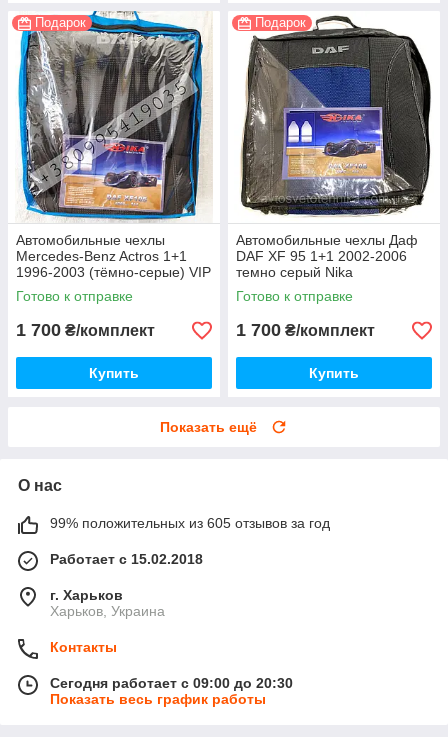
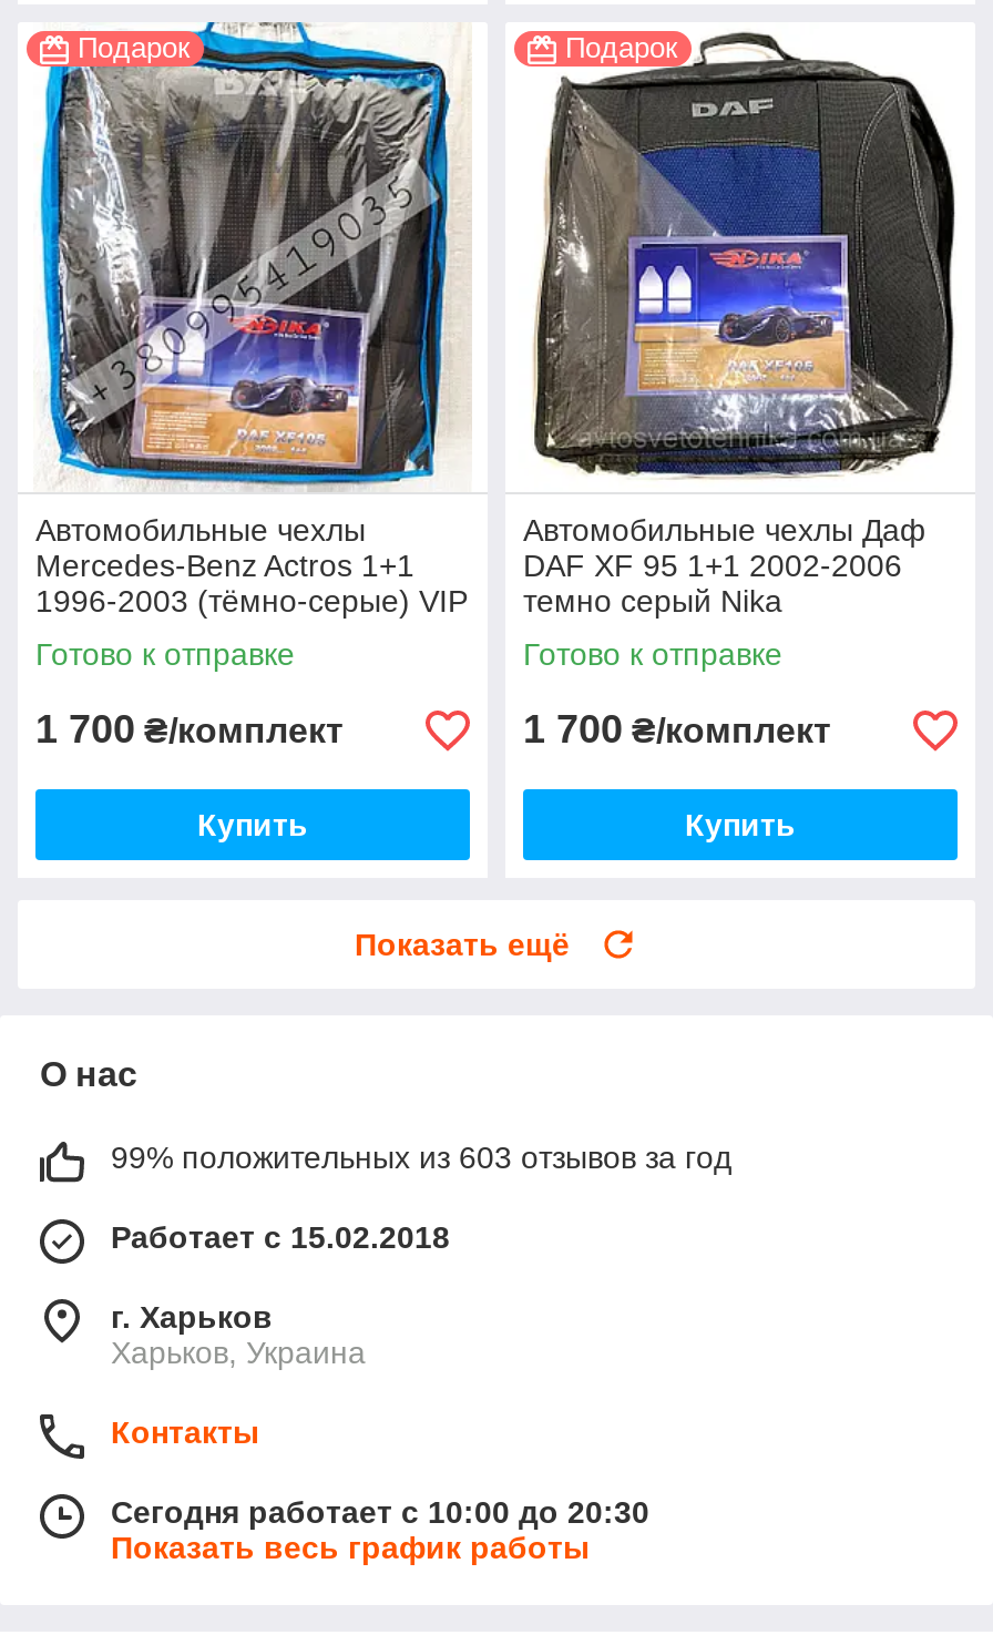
[50,515,330,531] 99% положительных из 605 отзывов за год -> [111,1140,731,1176] 99% положительных из 603 отзывов за год
[50,675,293,691] Сегодня работает с 09:00 до 20:30 -> [111,1495,649,1530] Сегодня работает с 10:00 до 20:30

